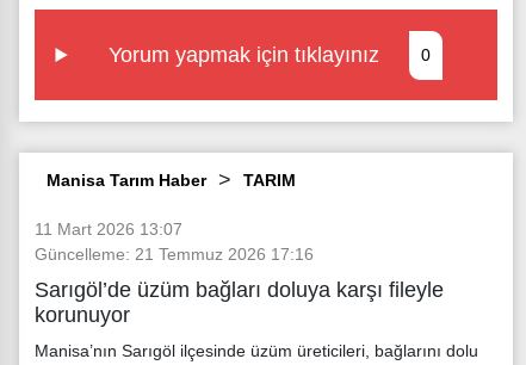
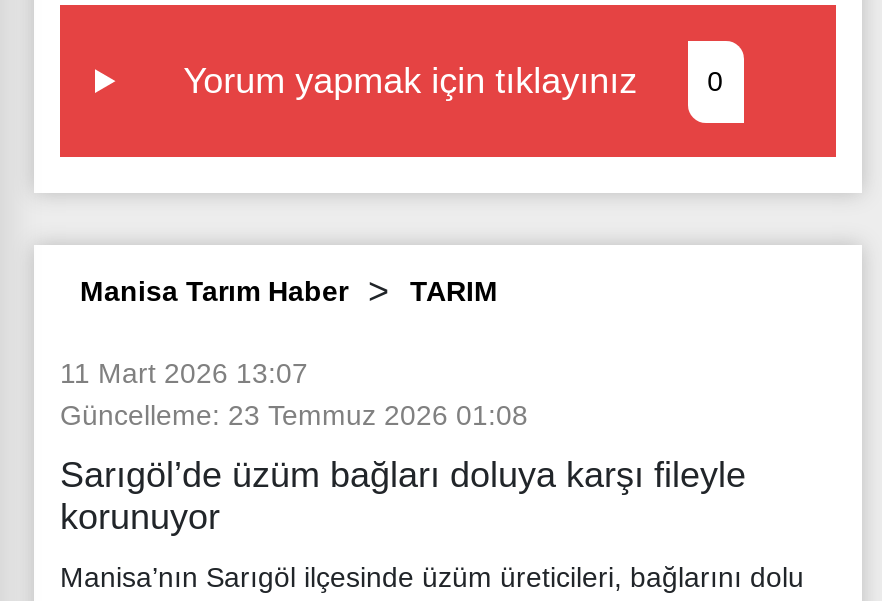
[35,245,314,264] Güncelleme: 21 Temmuz 2026 17:16 -> [60,400,528,432] Güncelleme: 23 Temmuz 2026 01:08

